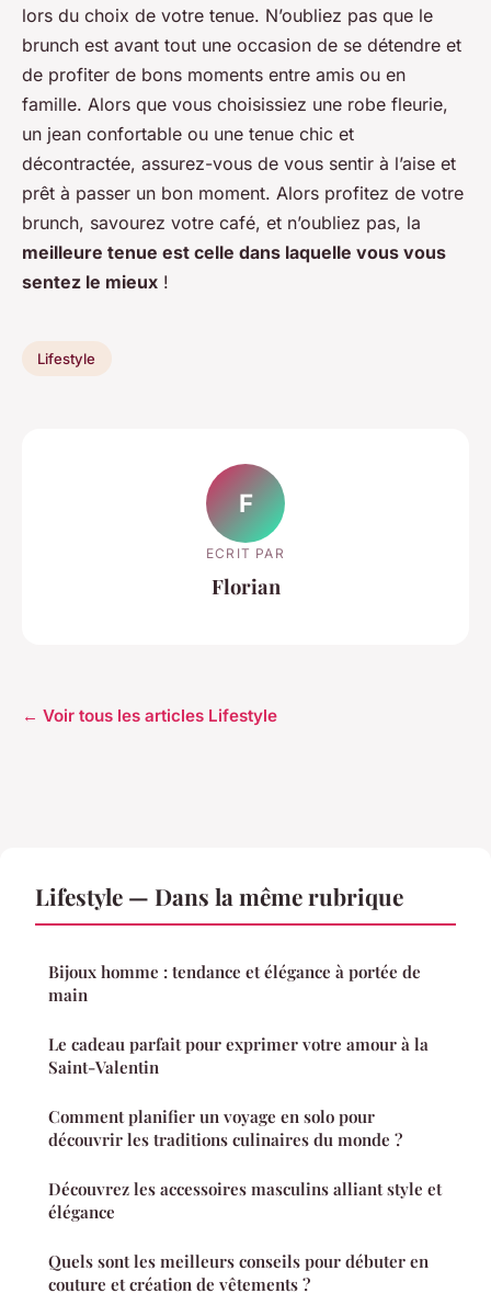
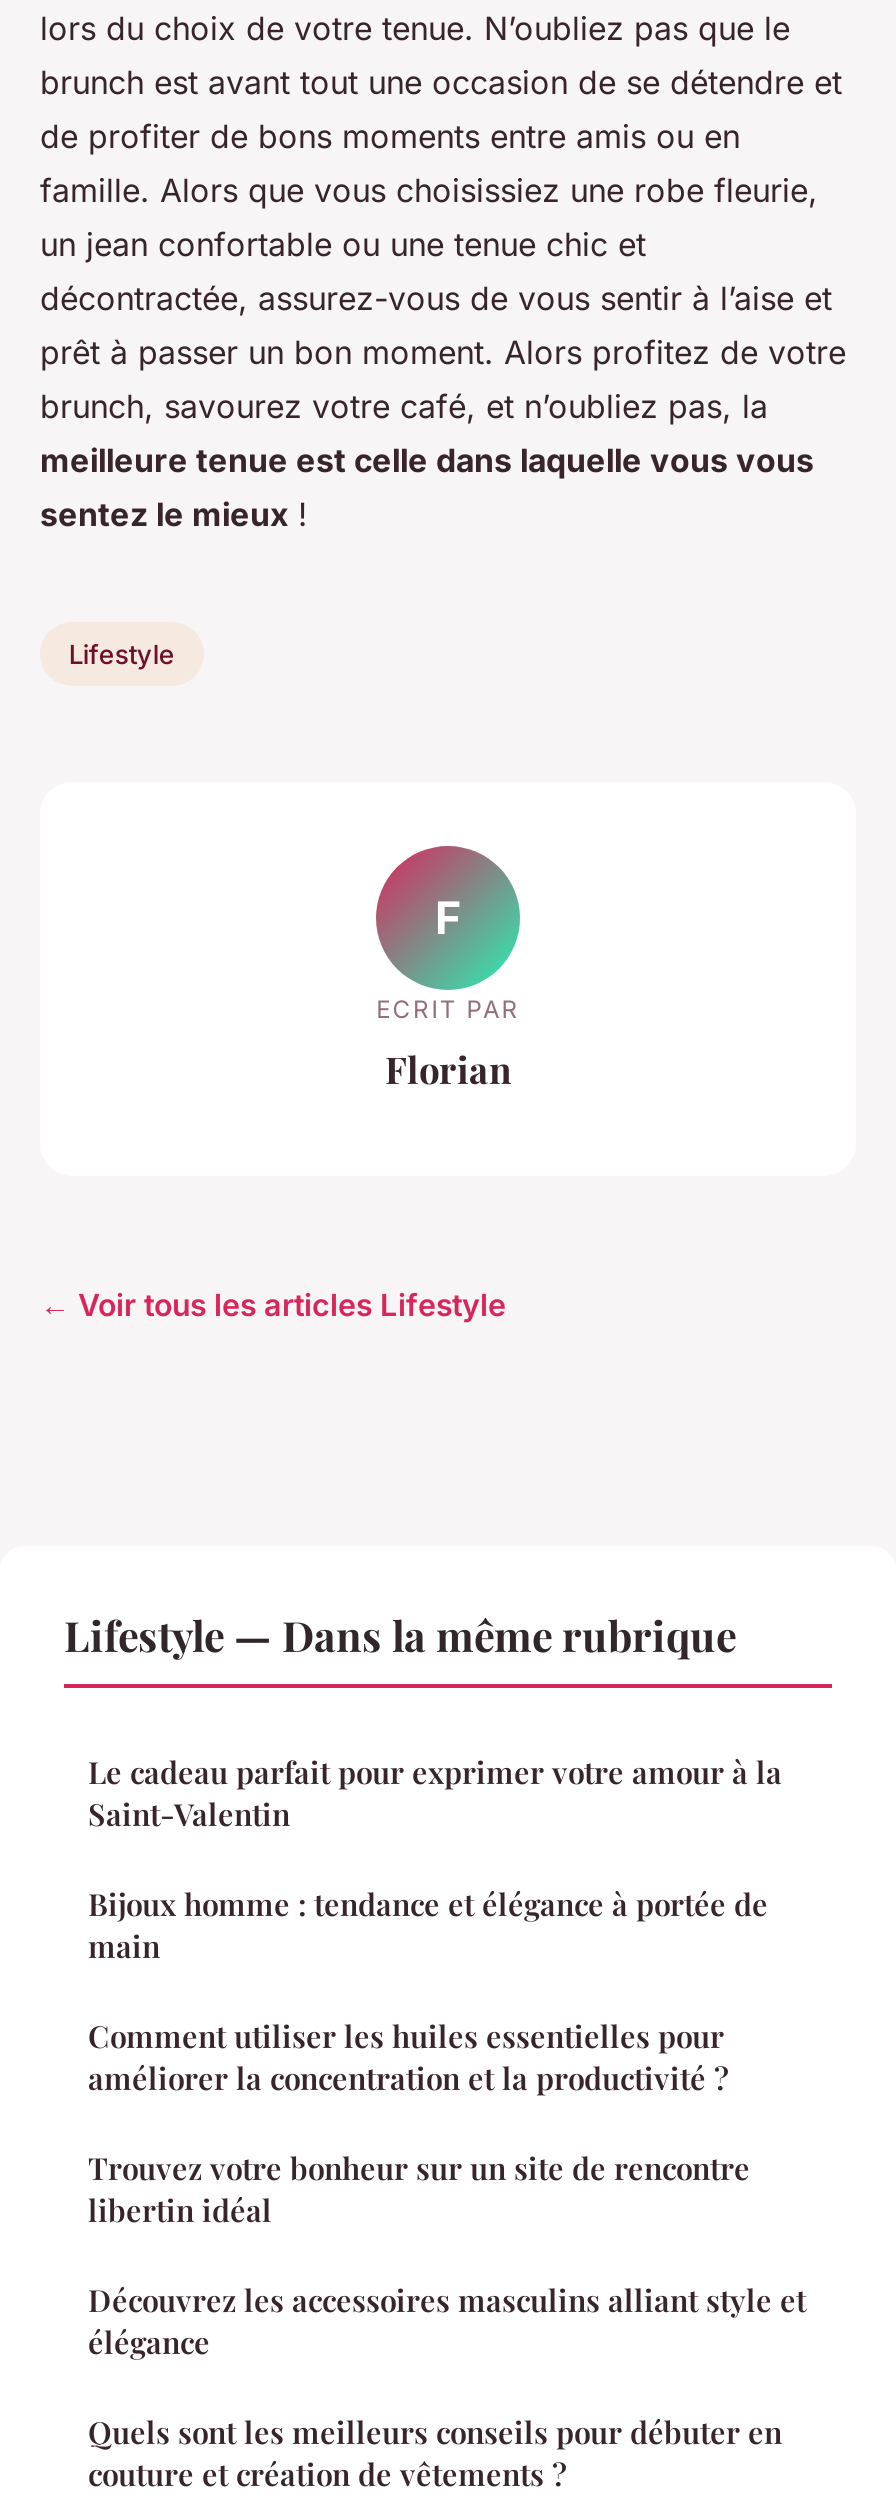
none -> [88,2016,728,2098] Comment utiliser les huiles essentielles pour | améliorer la concentration et la productivité ?
moved [48,1033,429,1078] -> [88,1752,782,1834]: Le cadeau parfait pour exprimer votre amour à la | Saint-Valentin
[48,1106,402,1151] Comment planifier un voyage en solo pour | découvrir les traditions culinaires du monde ? -> [88,2148,750,2230] Trouvez votre bonheur sur un site de rencontre | libertin idéal

